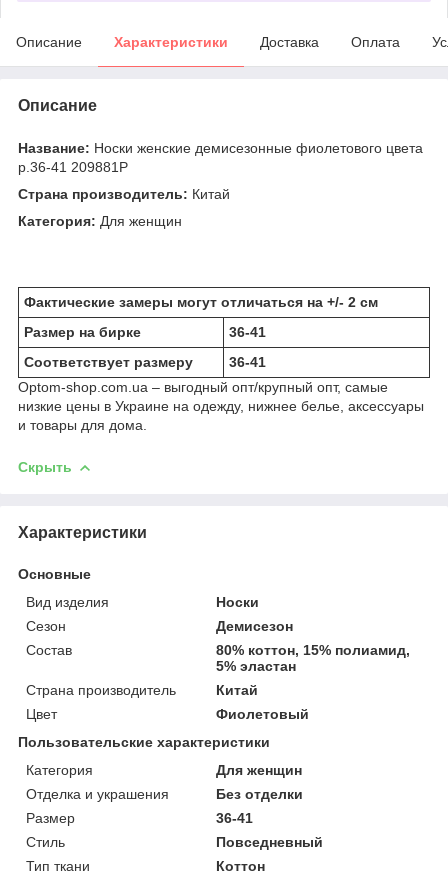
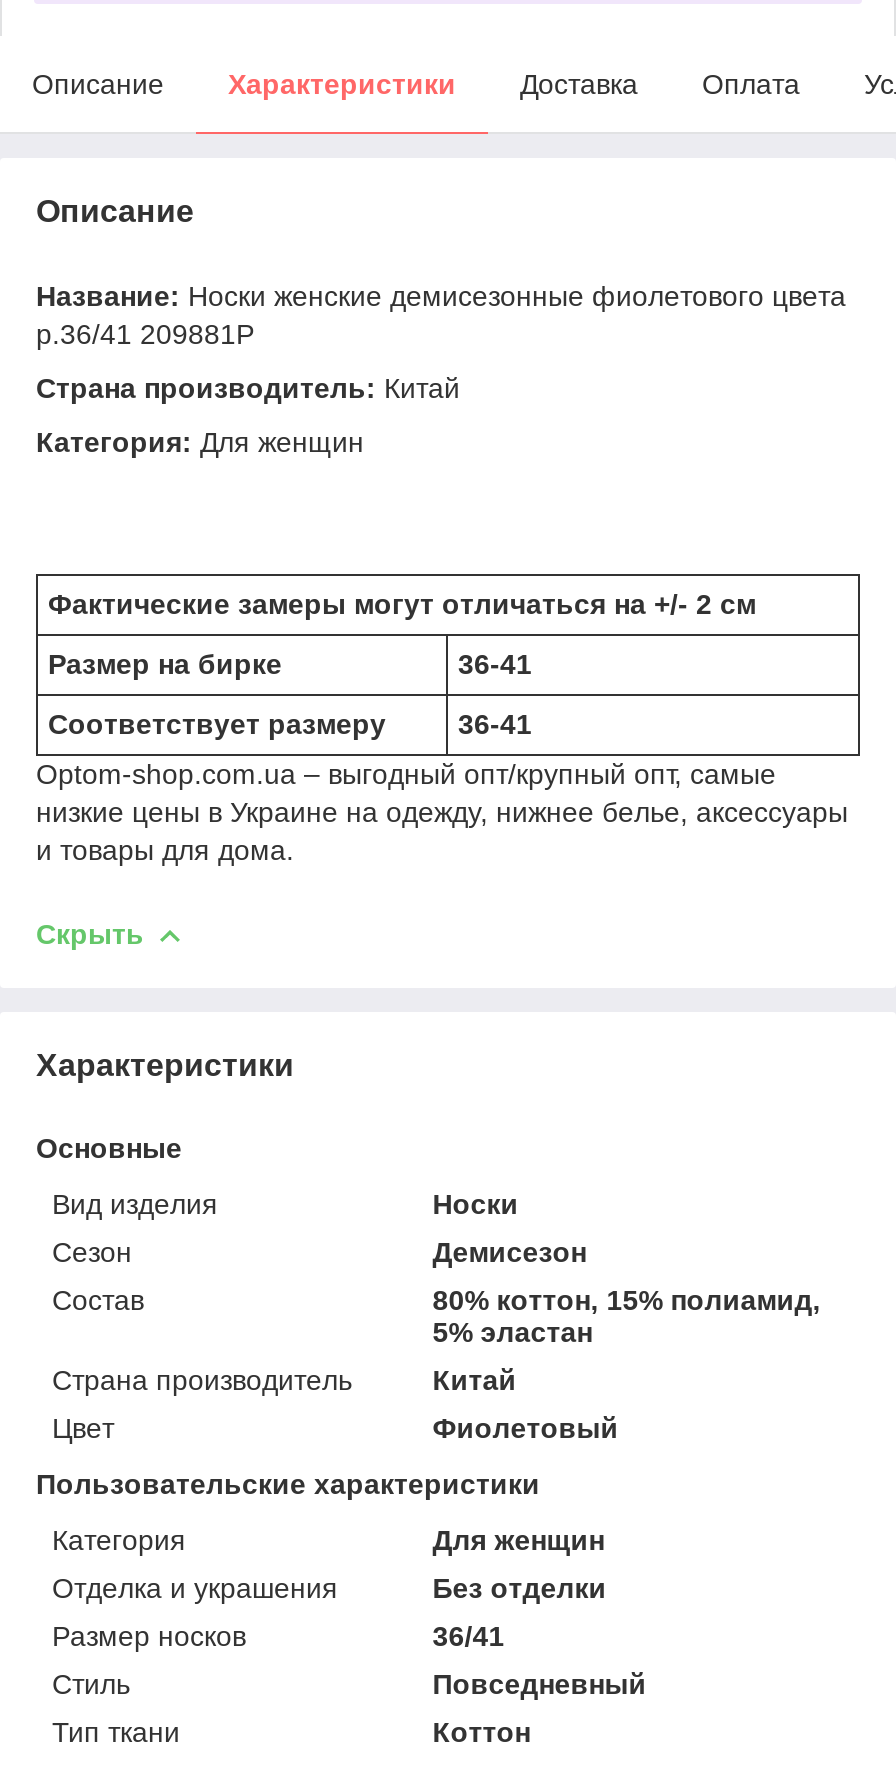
[18,159,128,175] р.36-41 209881P -> [36,318,254,350] р.36/41 209881P
[26,810,253,826] Размер | 36-41 -> [52,1620,504,1652] Размер носков | 36/41

